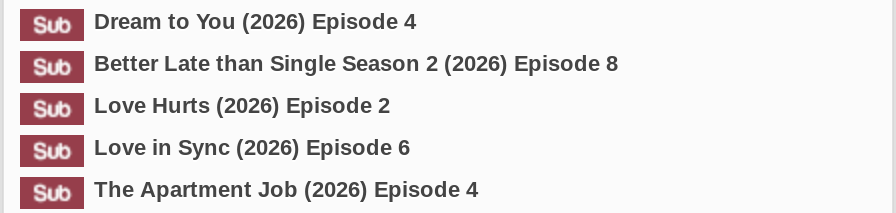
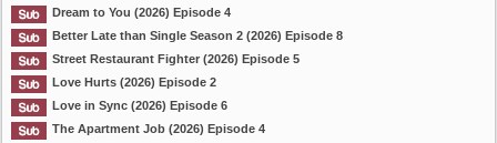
none -> [52,52,300,65] Street Restaurant Fighter (2026) Episode 5

